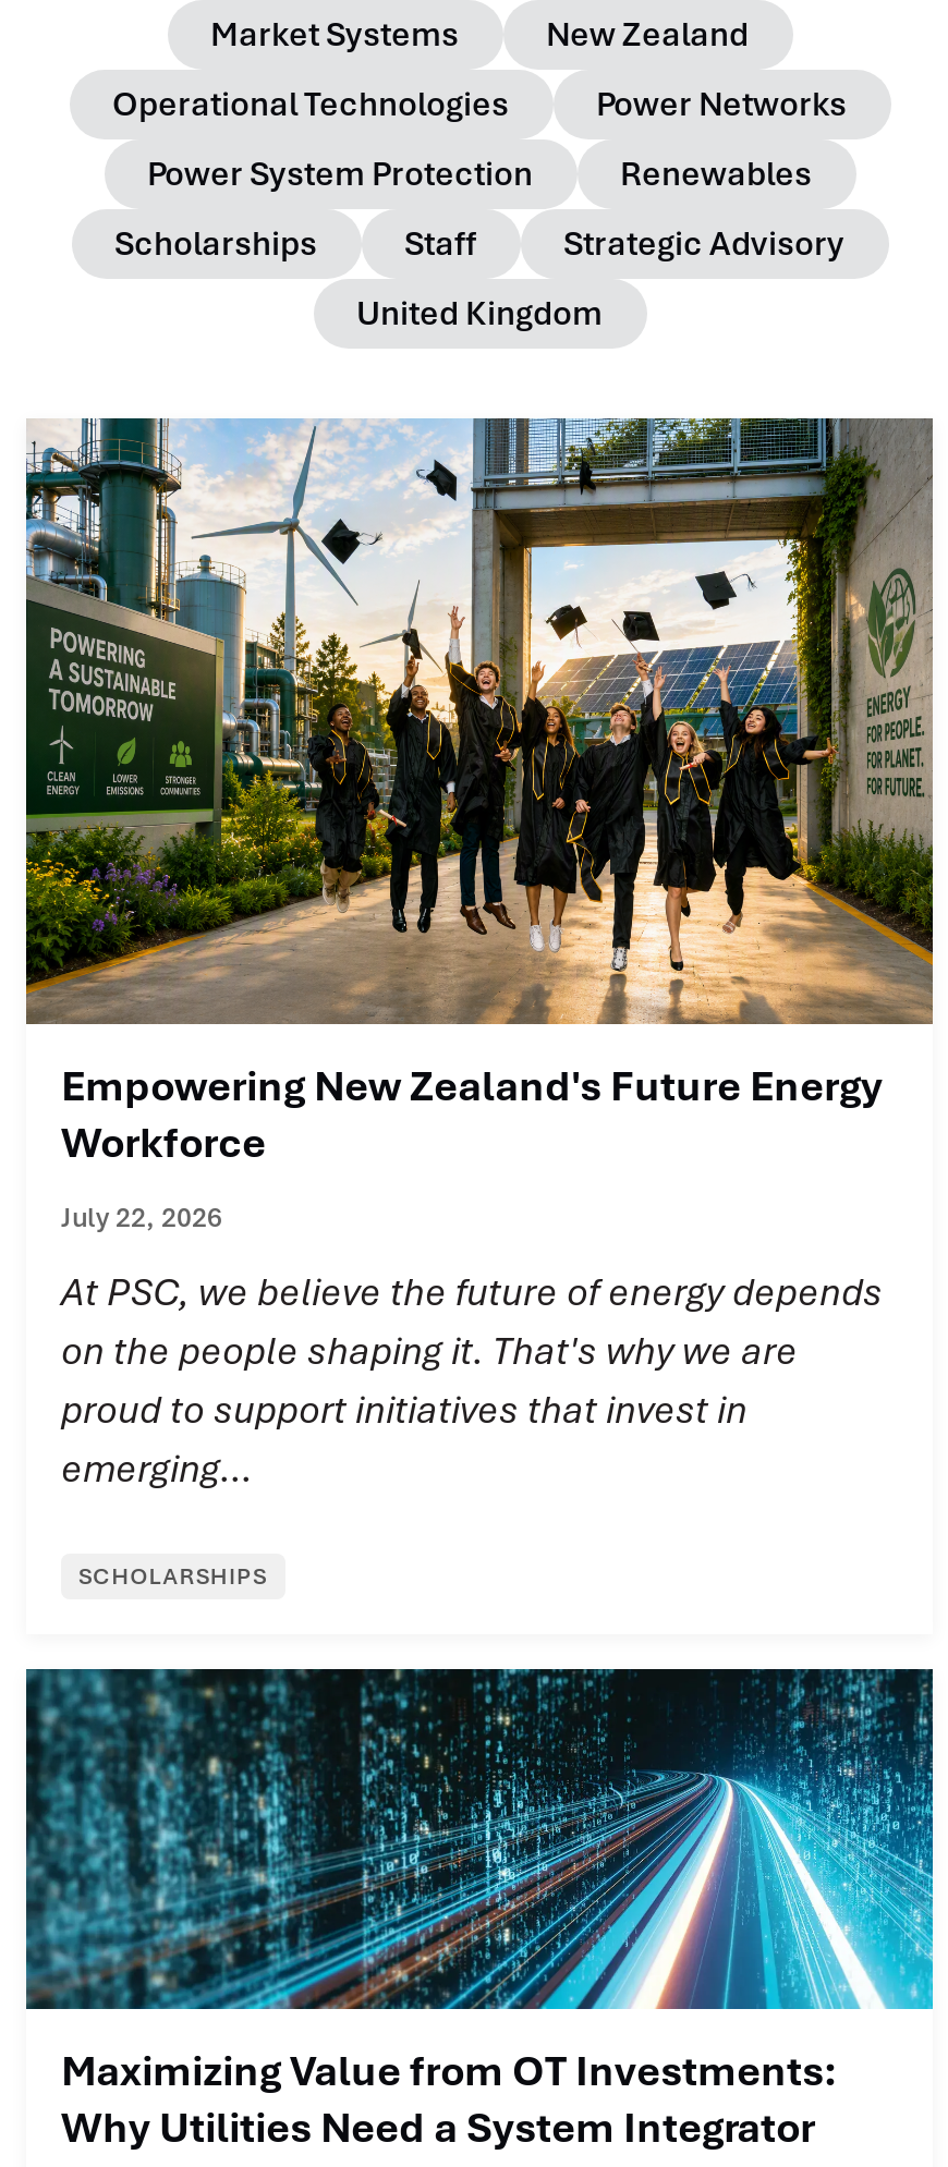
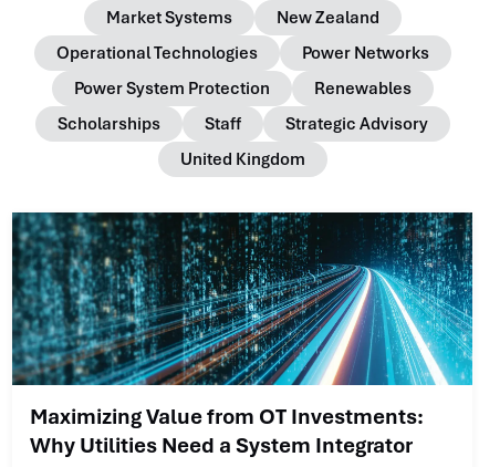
[24,416,935,1590] [image] | Empowering New Zealand's Future Energy | Workforce | July 22, 2026 | At PSC, we believe the future of energy depends | on the people shaping it. That's why we are | proud to support initiatives that invest in | emerging... | SCHOLARSHIPS -> none

